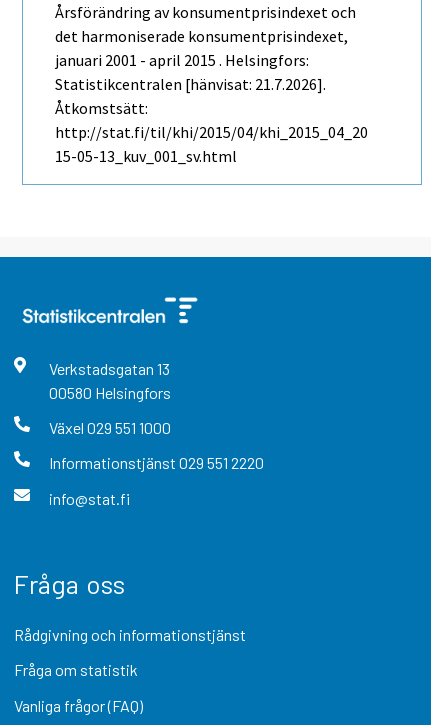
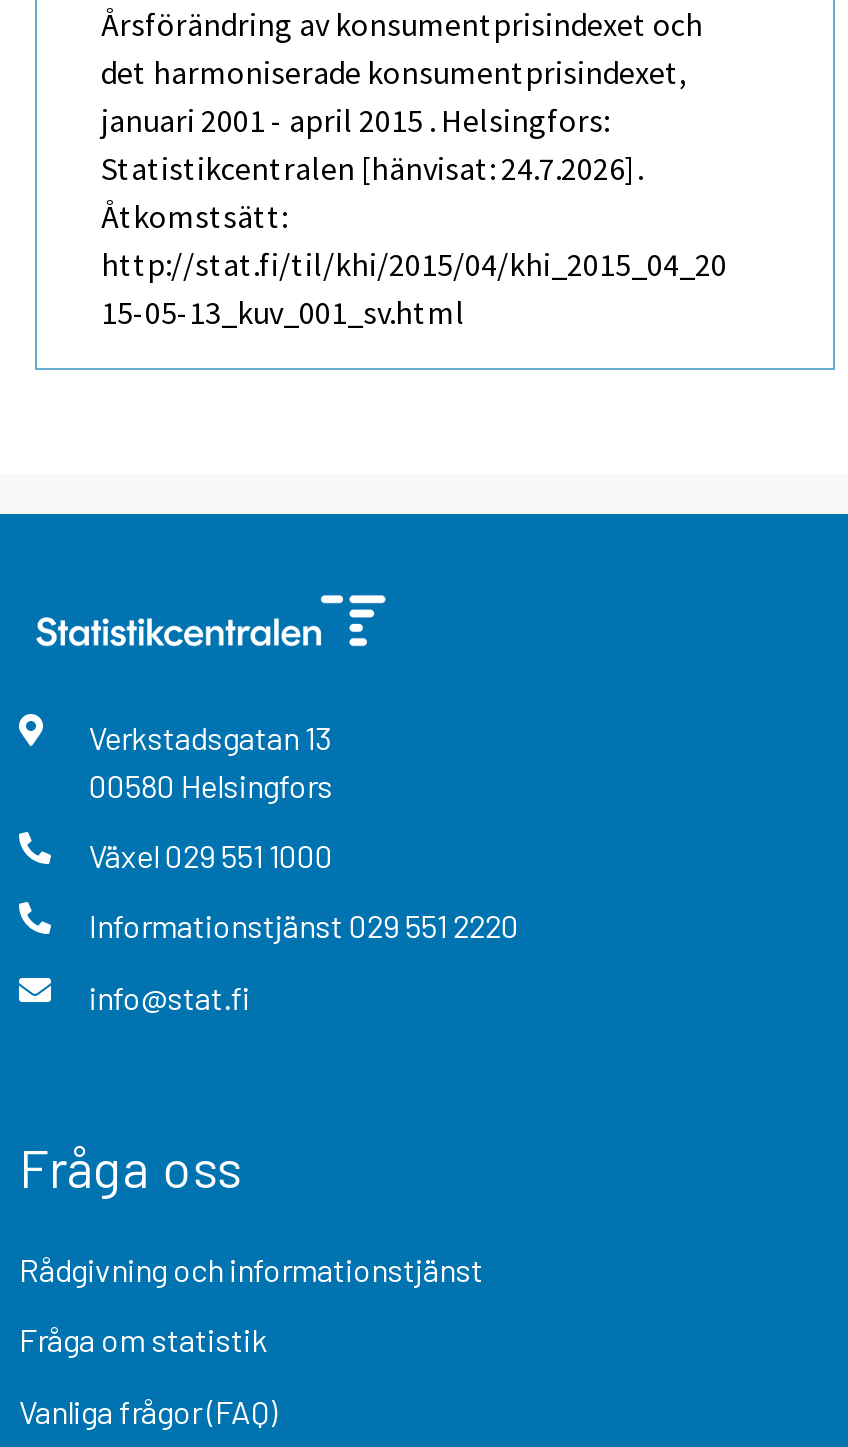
[55,74,326,94] Statistikcentralen [hänvisat: 21.7.2026]. -> [101,148,643,188] Statistikcentralen [hänvisat: 24.7.2026].

